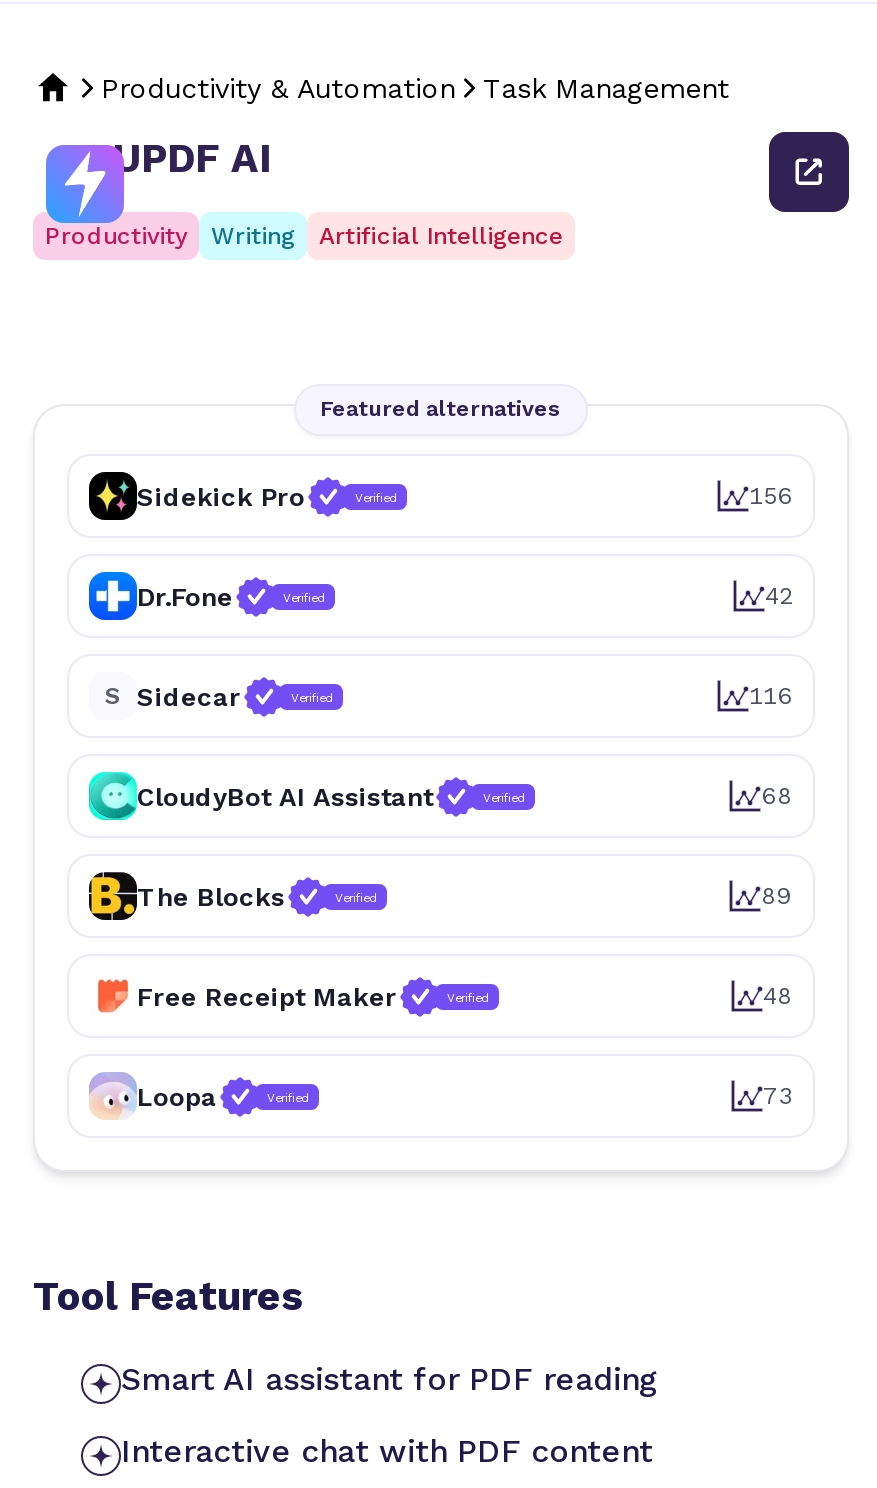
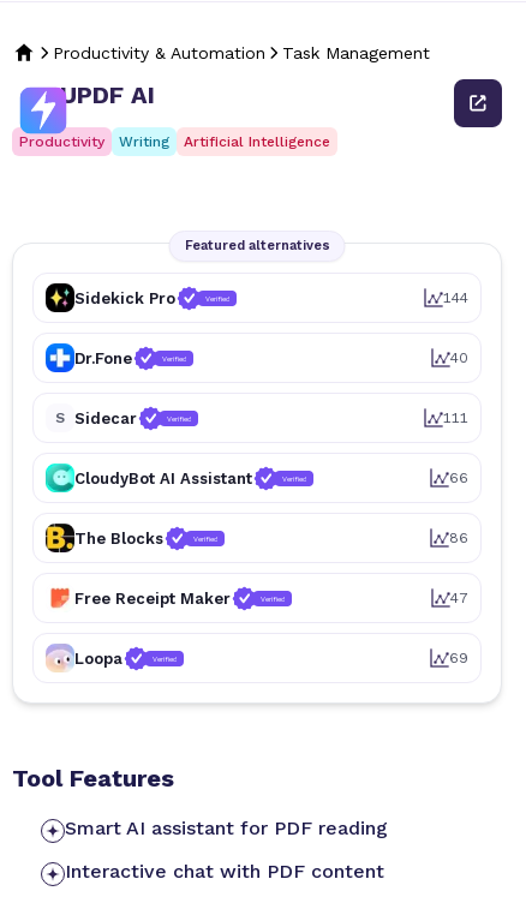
[749,482,793,510] 156 -> [443,289,468,306] 144
[765,582,793,610] 42 -> [450,349,468,366] 40
[749,682,793,710] 116 -> [443,409,468,426] 111
[761,782,793,810] 68 -> [449,470,468,486] 66
[761,882,793,910] 89 -> [449,530,468,546] 86
[763,982,793,1010] 48 -> [450,590,468,606] 47
[763,1082,793,1110] 73 -> [449,650,468,666] 69

